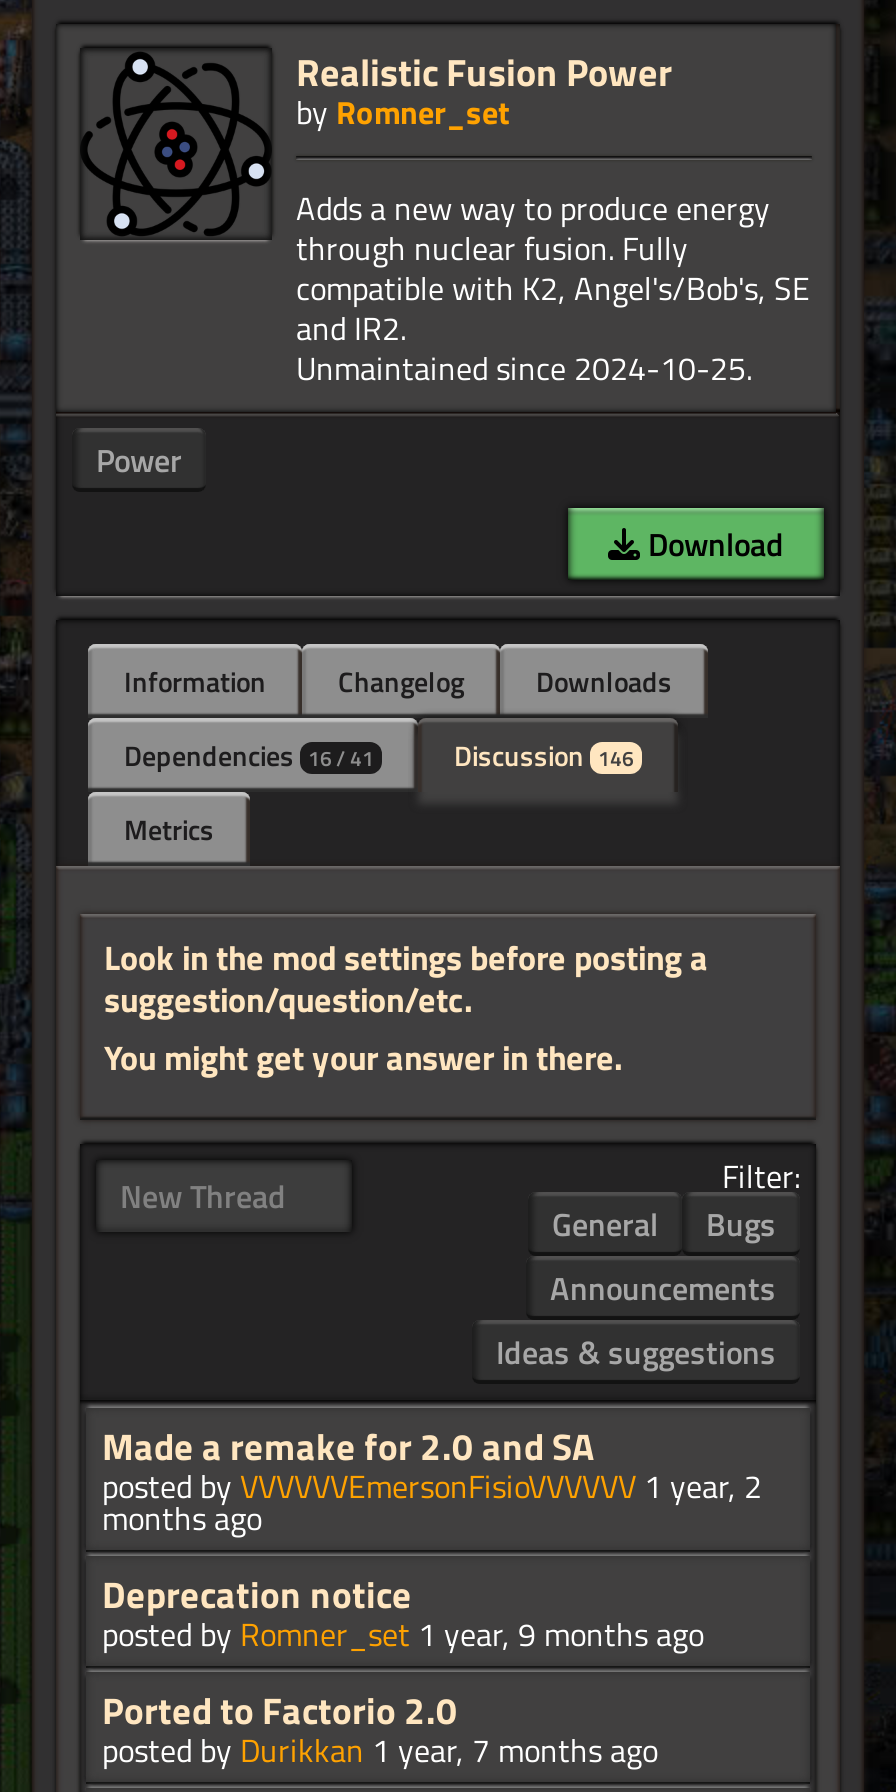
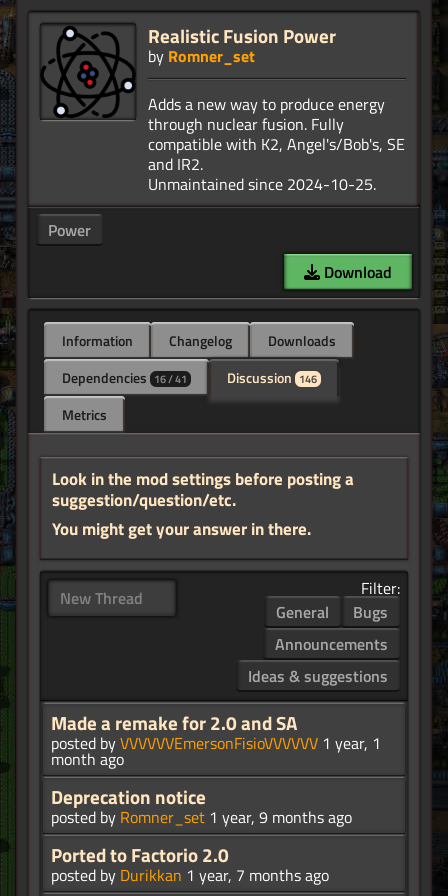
[102,1463,762,1511] posted by VVVVVVEmersonFisioVVVVVV 1 year, 2 -> [51,731,381,755] posted by VVVVVVEmersonFisioVVVVVV 1 year, 1
[102,1495,262,1543] months ago -> [51,747,124,771] month ago

